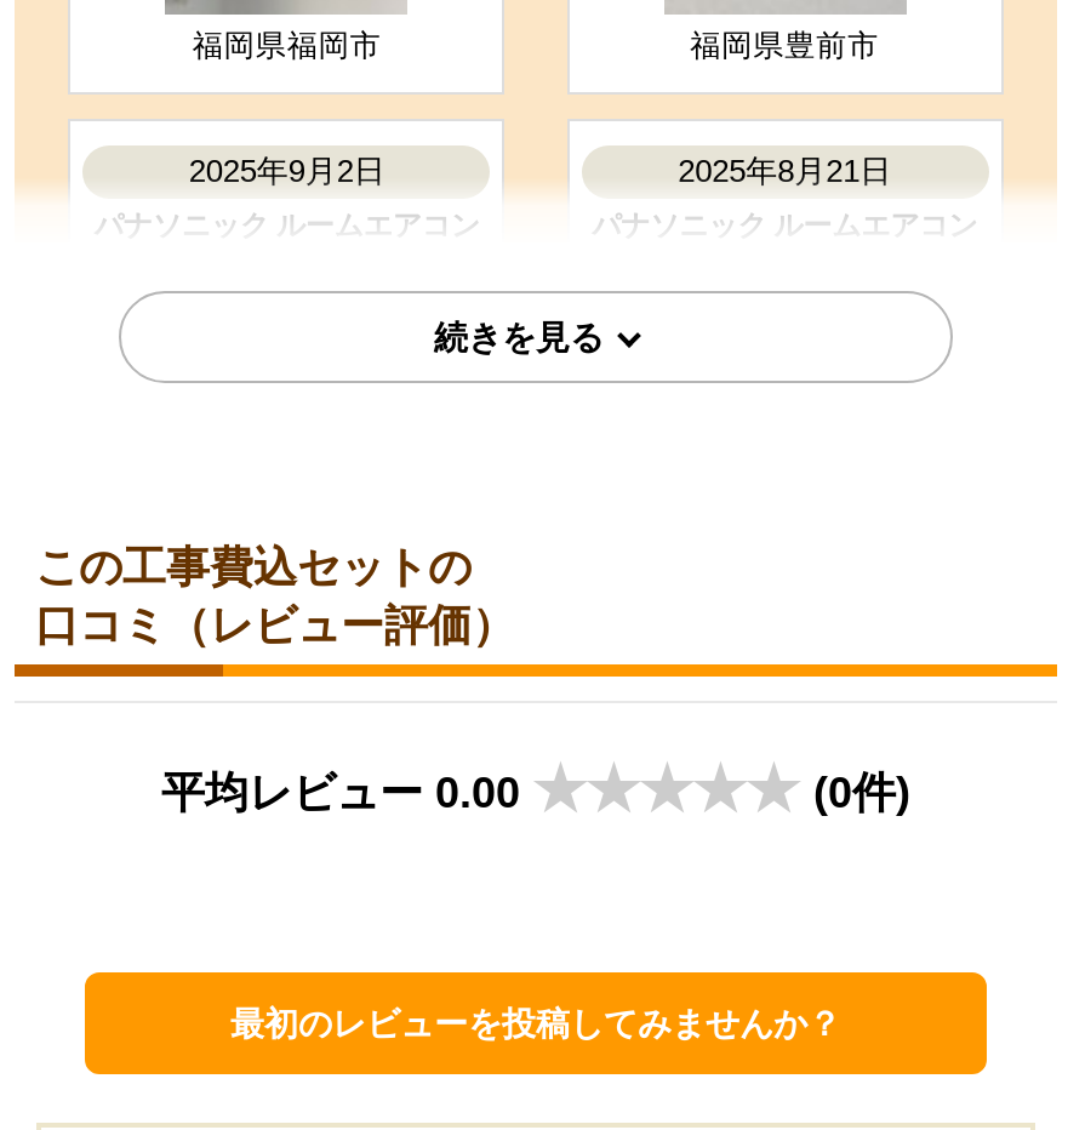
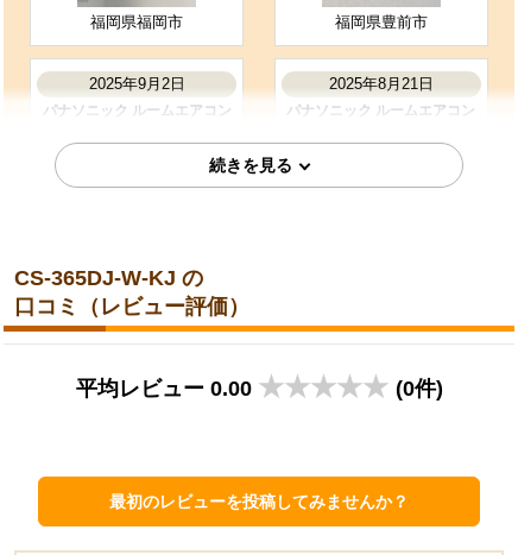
[35,544,472,592] この工事費込セットの -> [14,266,203,290] CS-365DJ-W-KJ の

